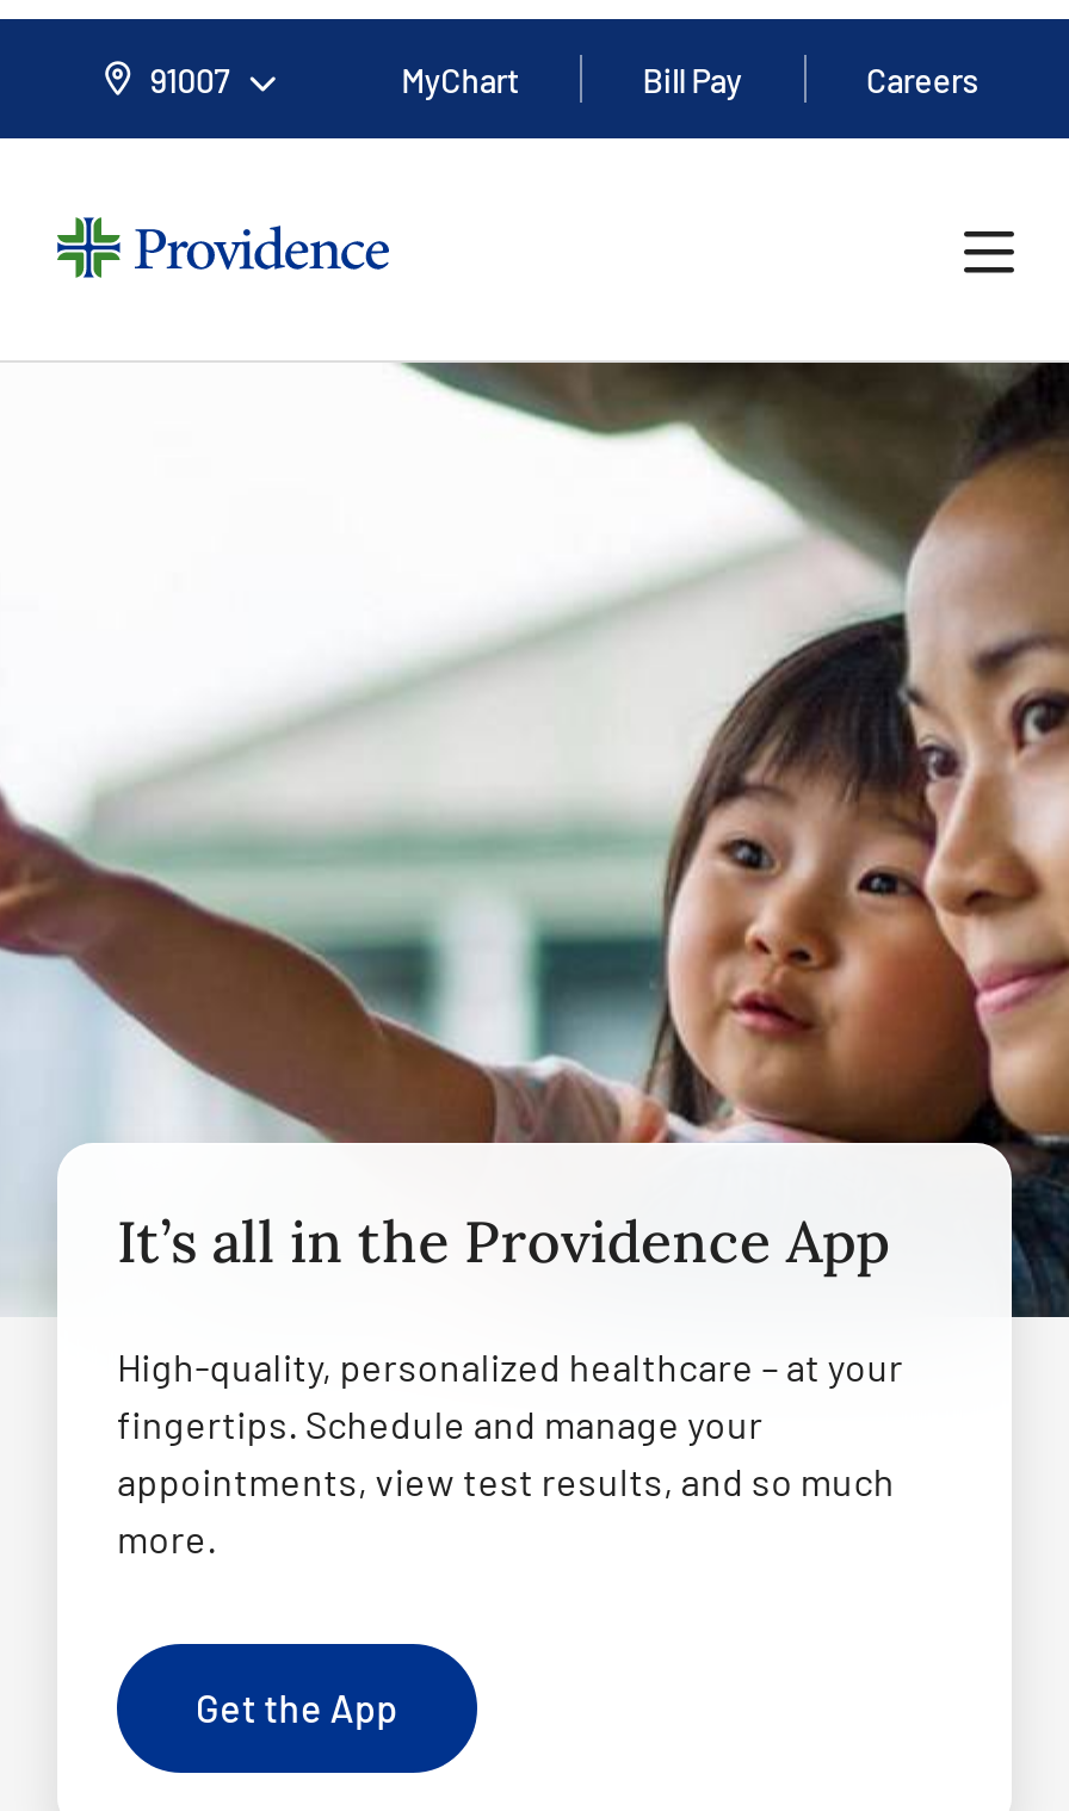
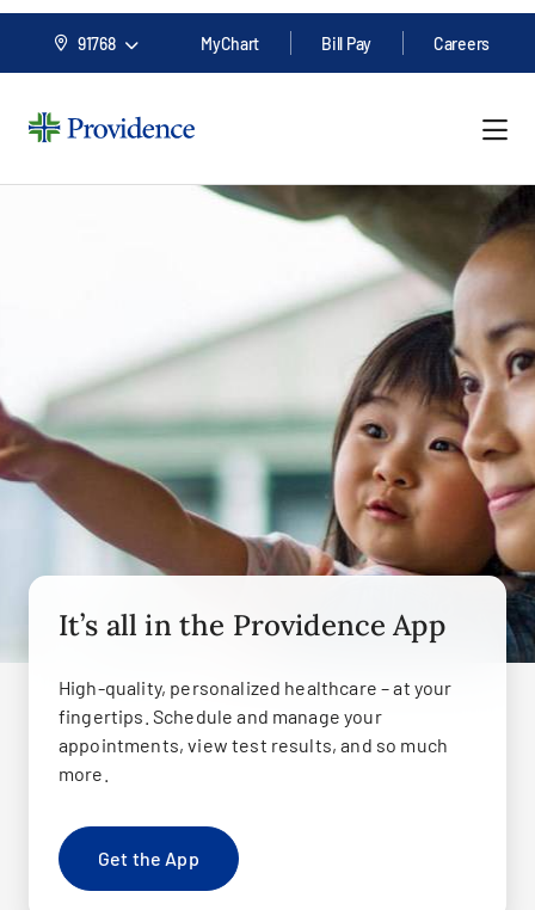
[150,58,230,99] 91007 -> [77,33,115,53] 91768

